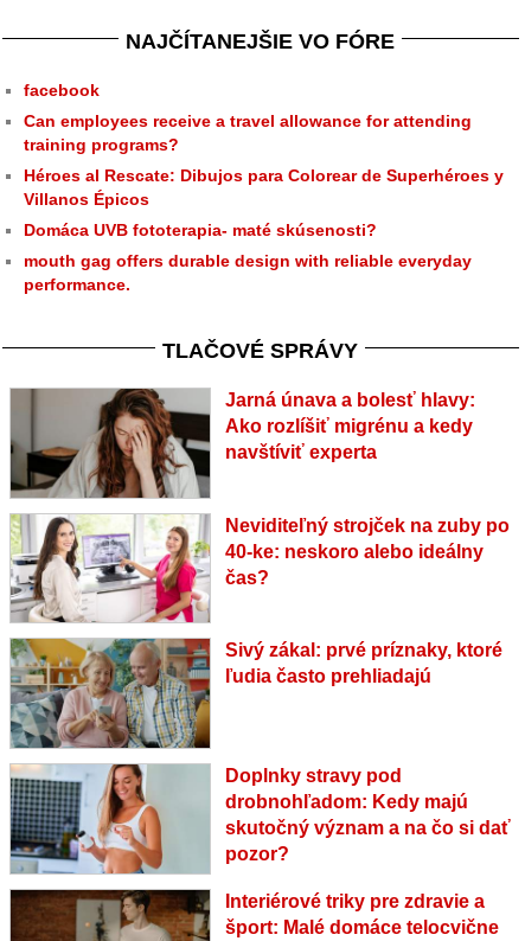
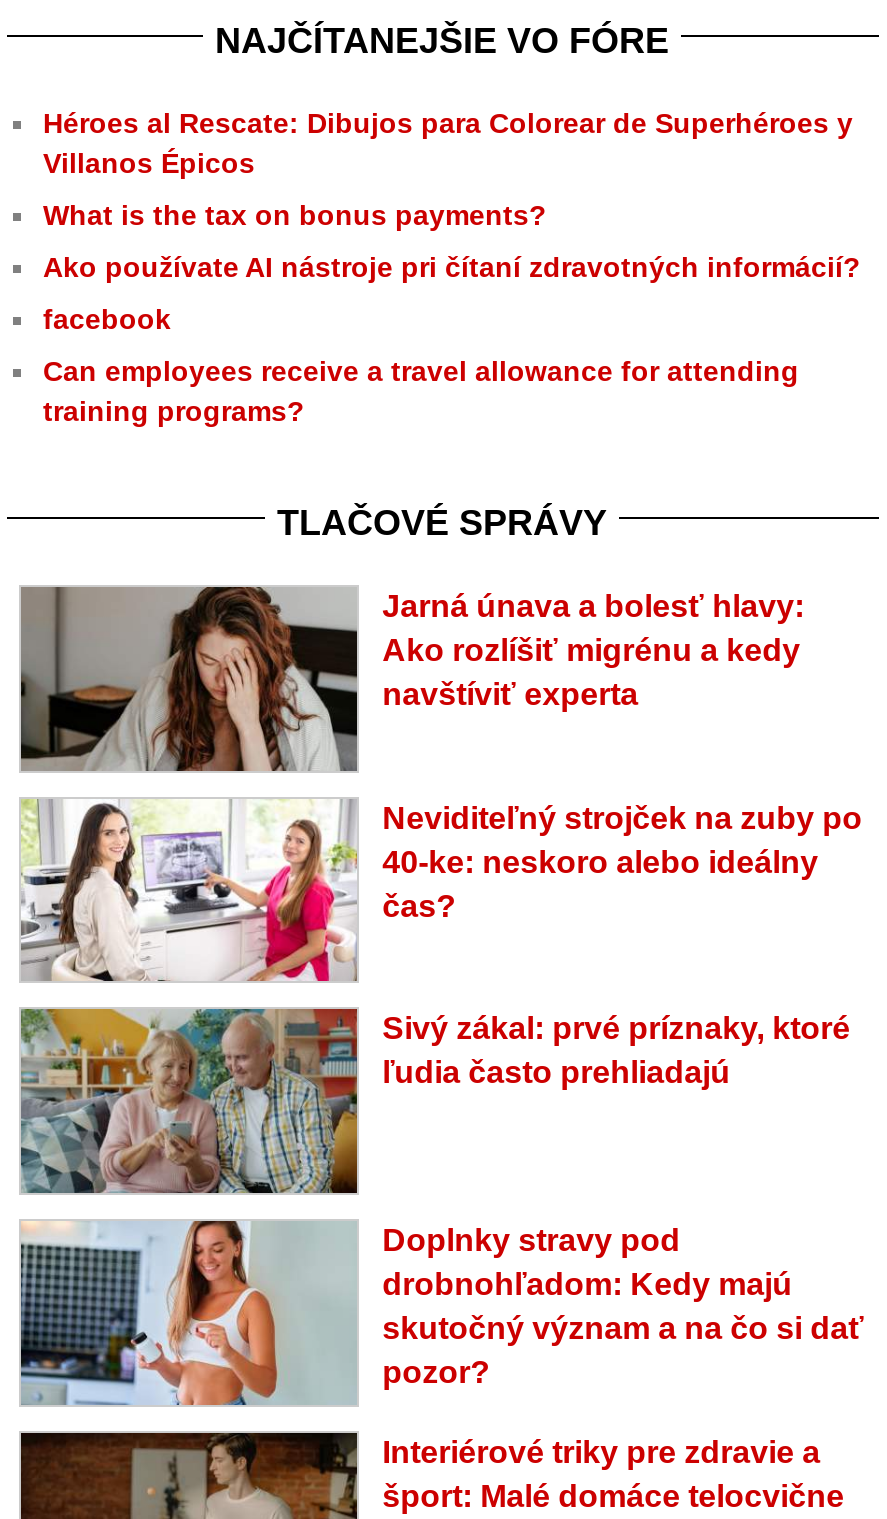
none -> [43,199,861,283] What is the tax on bonus payments? | Ako používate AI nástroje pri čítaní zdravotných informácií?
moved [24,81,472,154] -> [43,303,799,427]: facebook | Can employees receive a travel allowance for attending | training programs?
moved [24,166,504,209] -> [43,107,853,179]: Héroes al Rescate: Dibujos para Colorear de Superhéroes y | Villanos Épicos
[24,220,472,294] Domáca UVB fototerapia- maté skúsenosti? | mouth gag offers durable design with reliable everyday | performance. -> none

